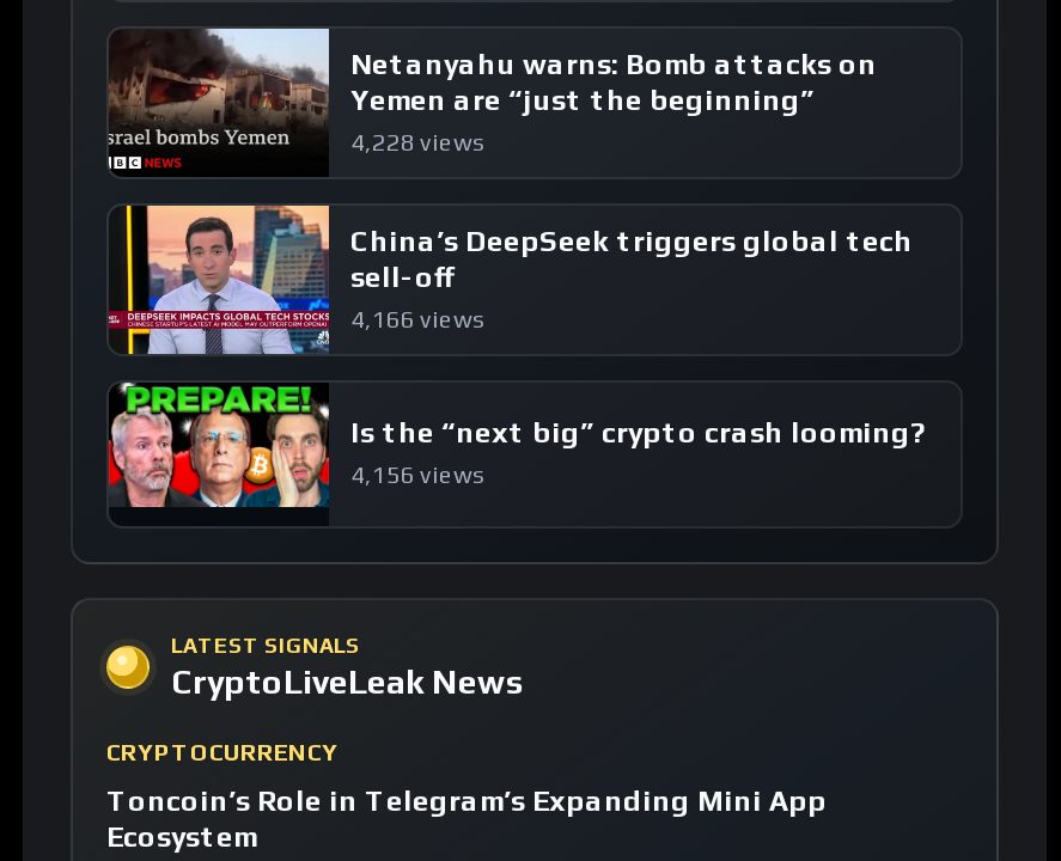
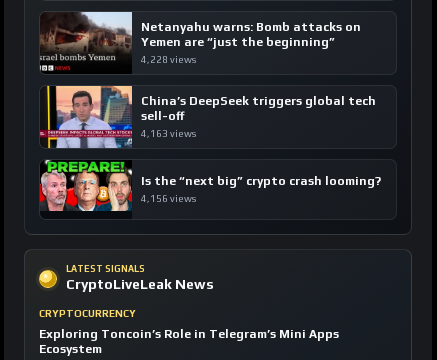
[350,305,482,331] 4,166 views -> [141,127,196,138] 4,163 views
[106,783,827,816] Toncoin’s Role in Telegram’s Expanding Mini App -> [39,327,339,341] Exploring Toncoin’s Role in Telegram’s Mini Apps

